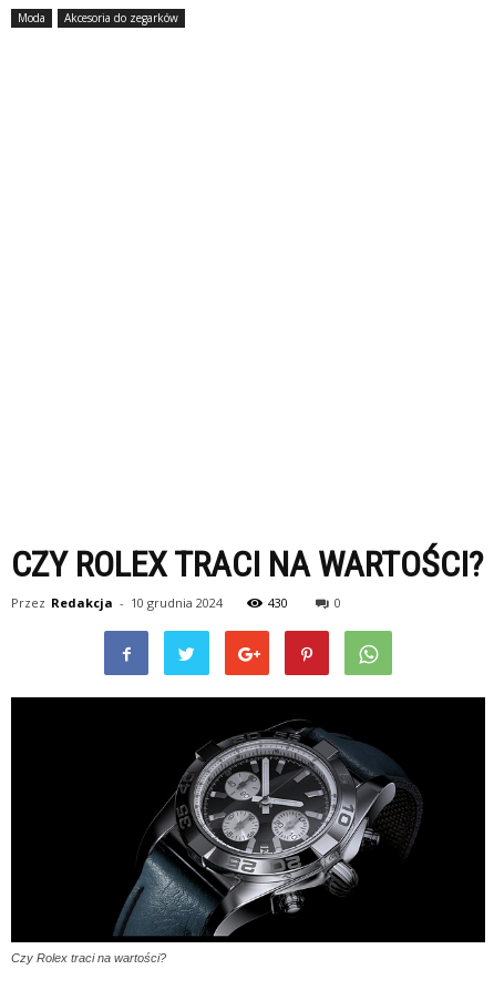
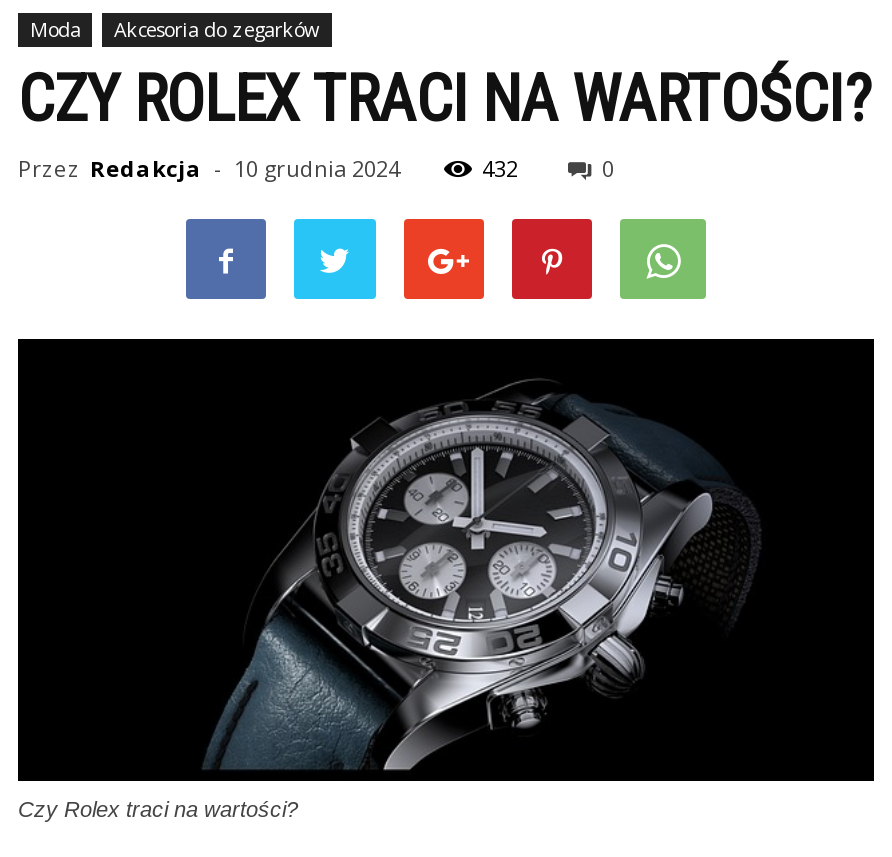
[268,594,288,611] 430 -> [482,153,518,183] 432

